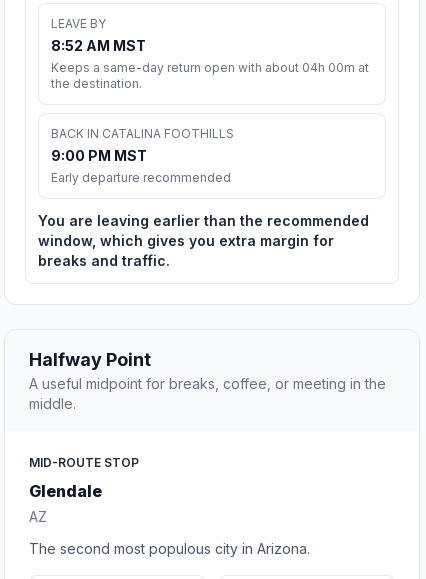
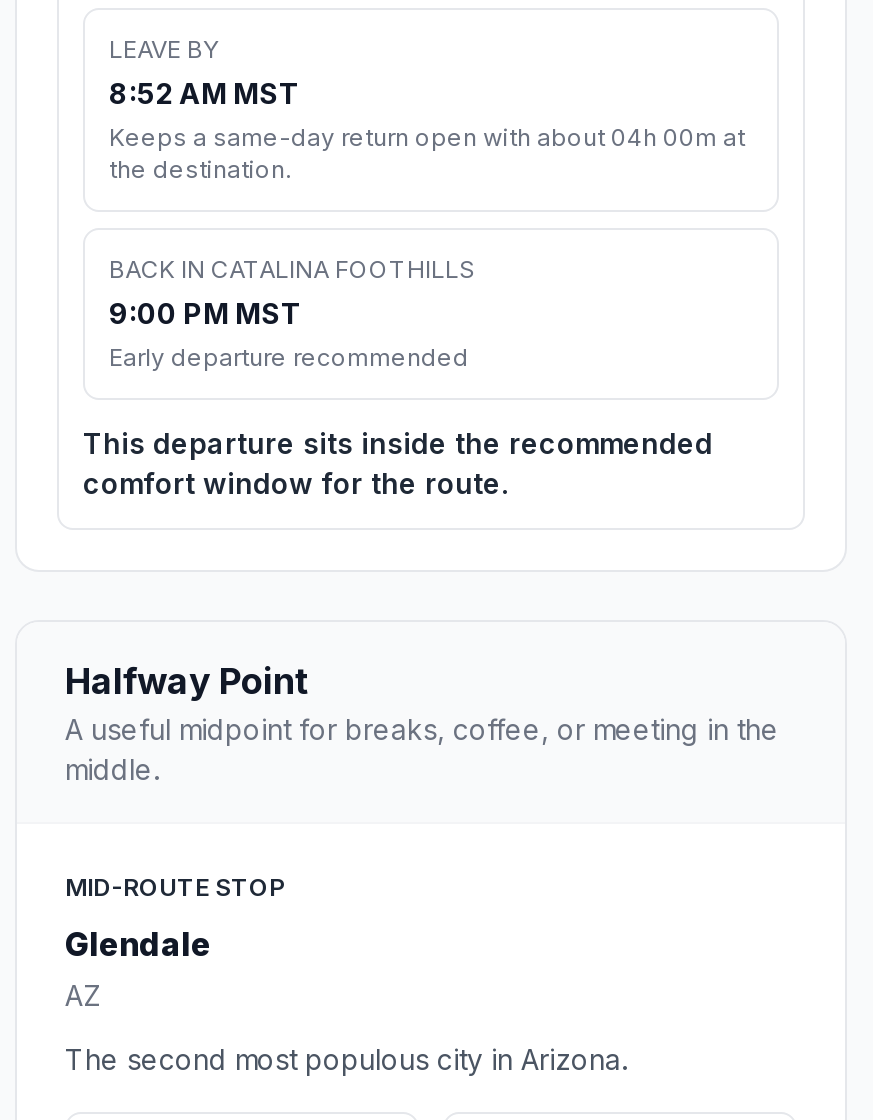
[38,212,369,269] You are leaving earlier than the recommended | window, which gives you extra margin for | breaks and traffic. -> [83,426,713,500] This departure sits inside the recommended | comfort window for the route.

